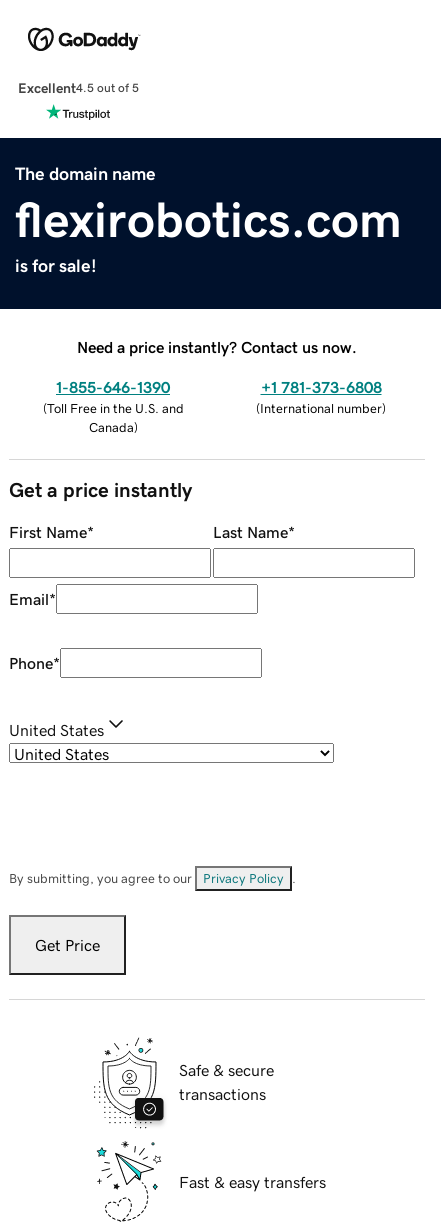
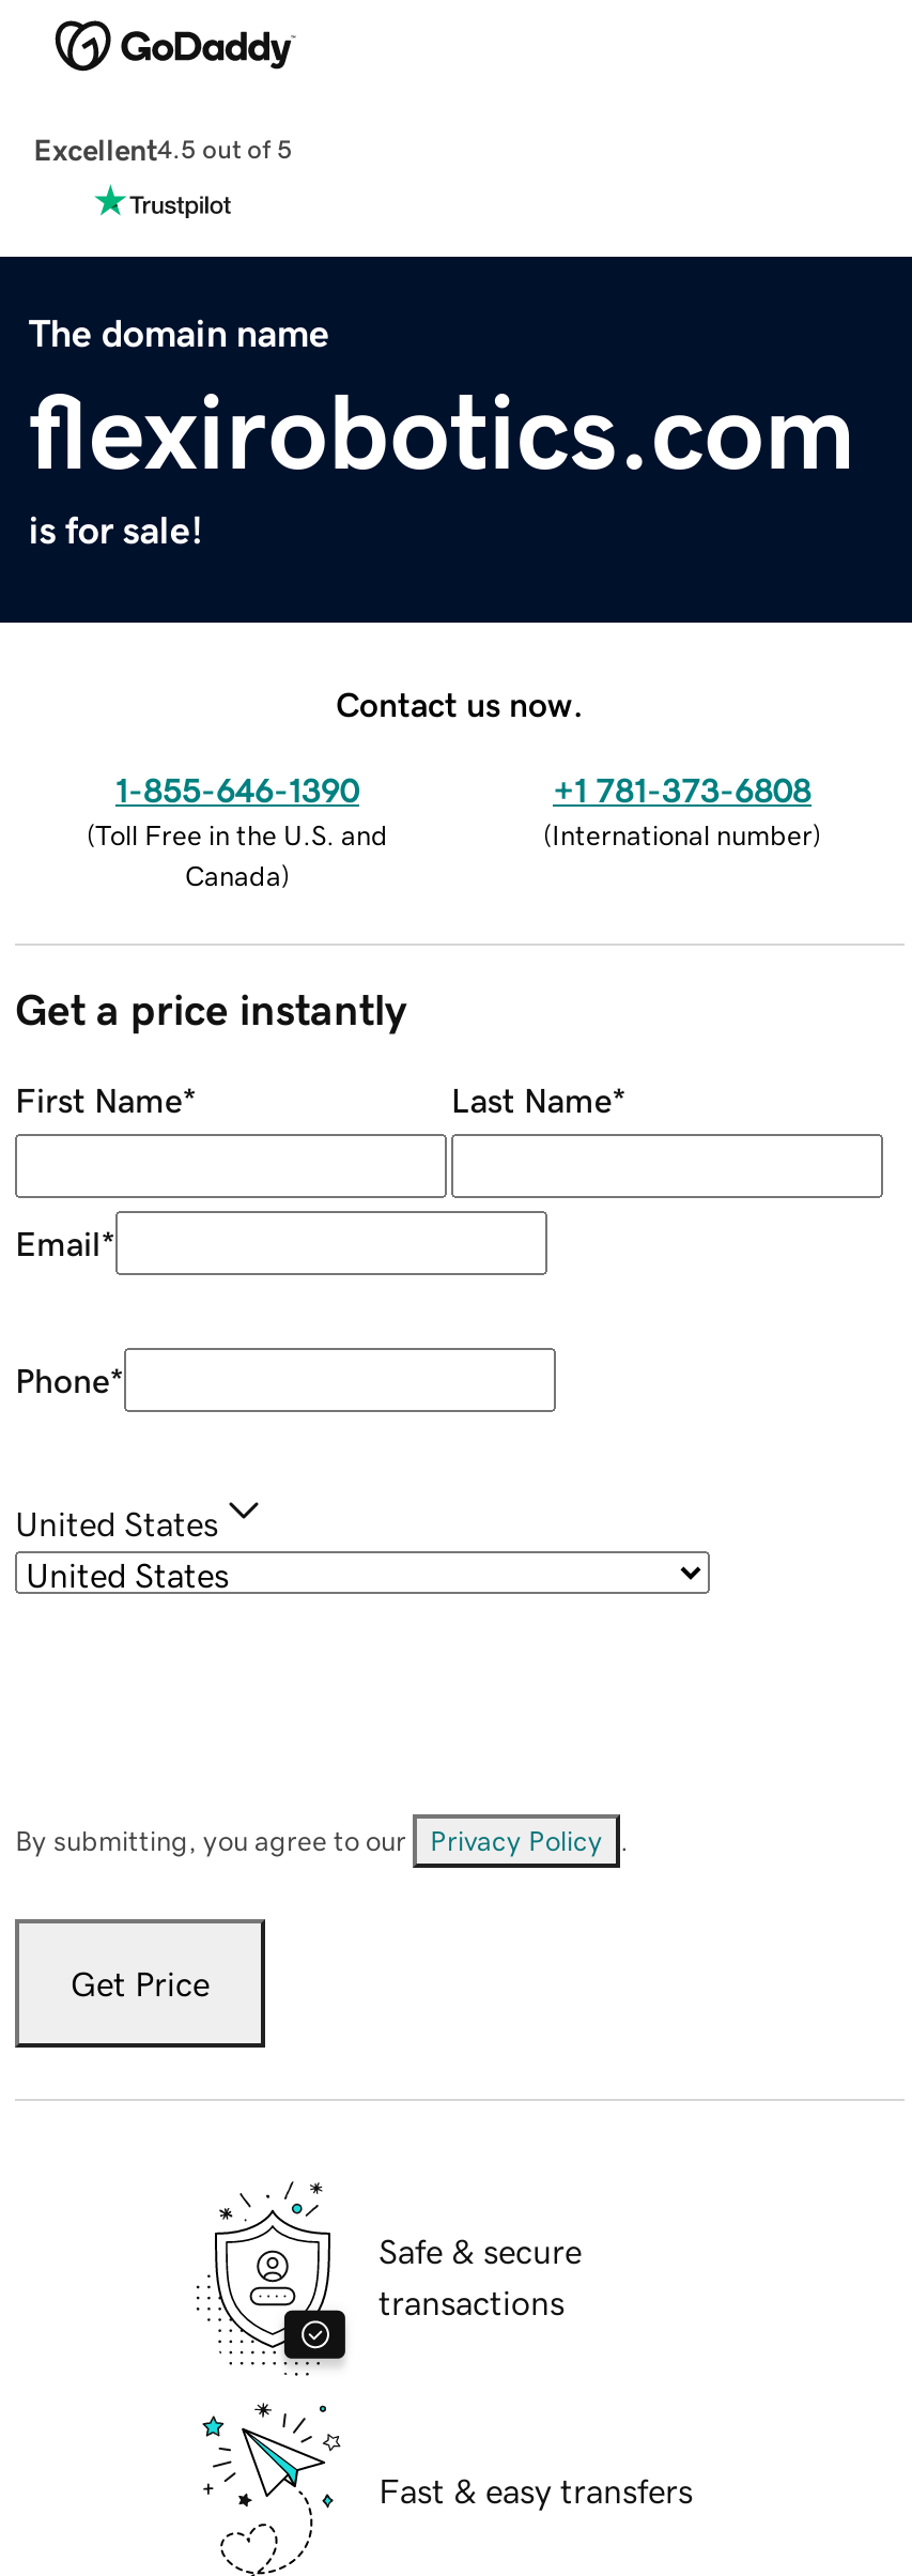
[77,339,357,355] Need a price instantly? Contact us now. -> [336,686,584,720] Contact us now.

